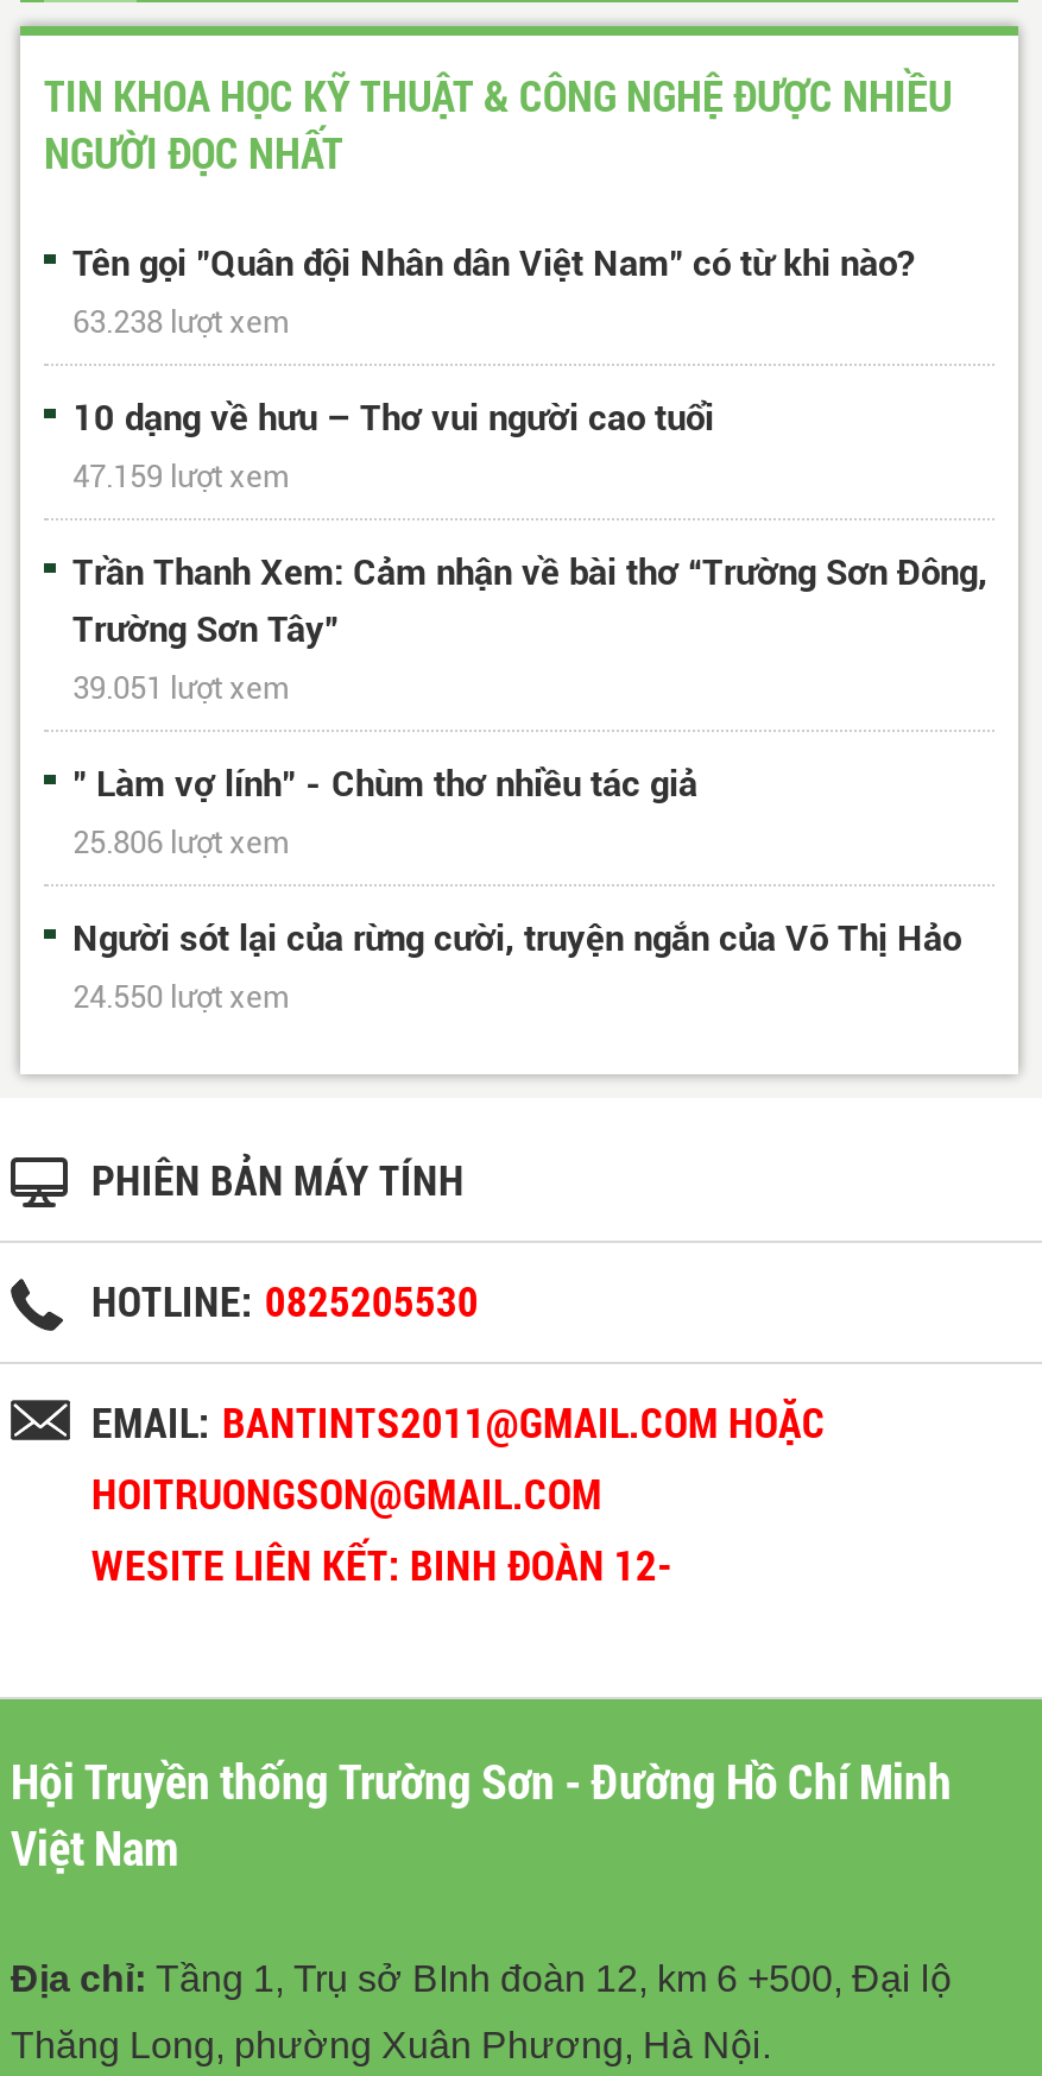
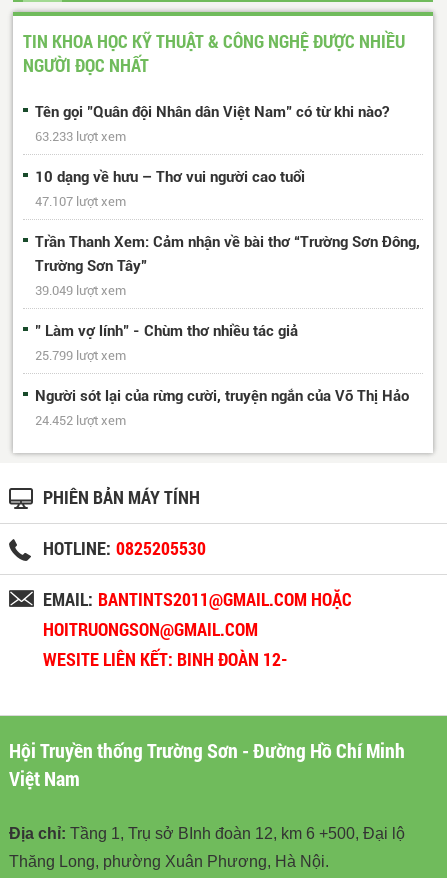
[72,304,289,339] 63.238 lượt xem -> [35,129,126,144] 63.233 lượt xem
[72,458,289,494] 47.159 lượt xem -> [35,194,126,209] 47.107 lượt xem
[72,670,289,705] 39.051 lượt xem -> [35,283,126,298] 39.049 lượt xem
[72,824,289,860] 25.806 lượt xem -> [35,348,126,363] 25.799 lượt xem
[72,979,289,1014] 24.550 lượt xem -> [35,413,126,428] 24.452 lượt xem

